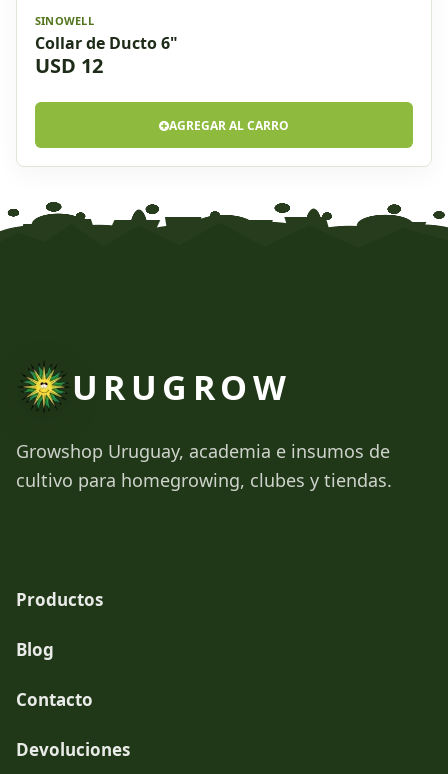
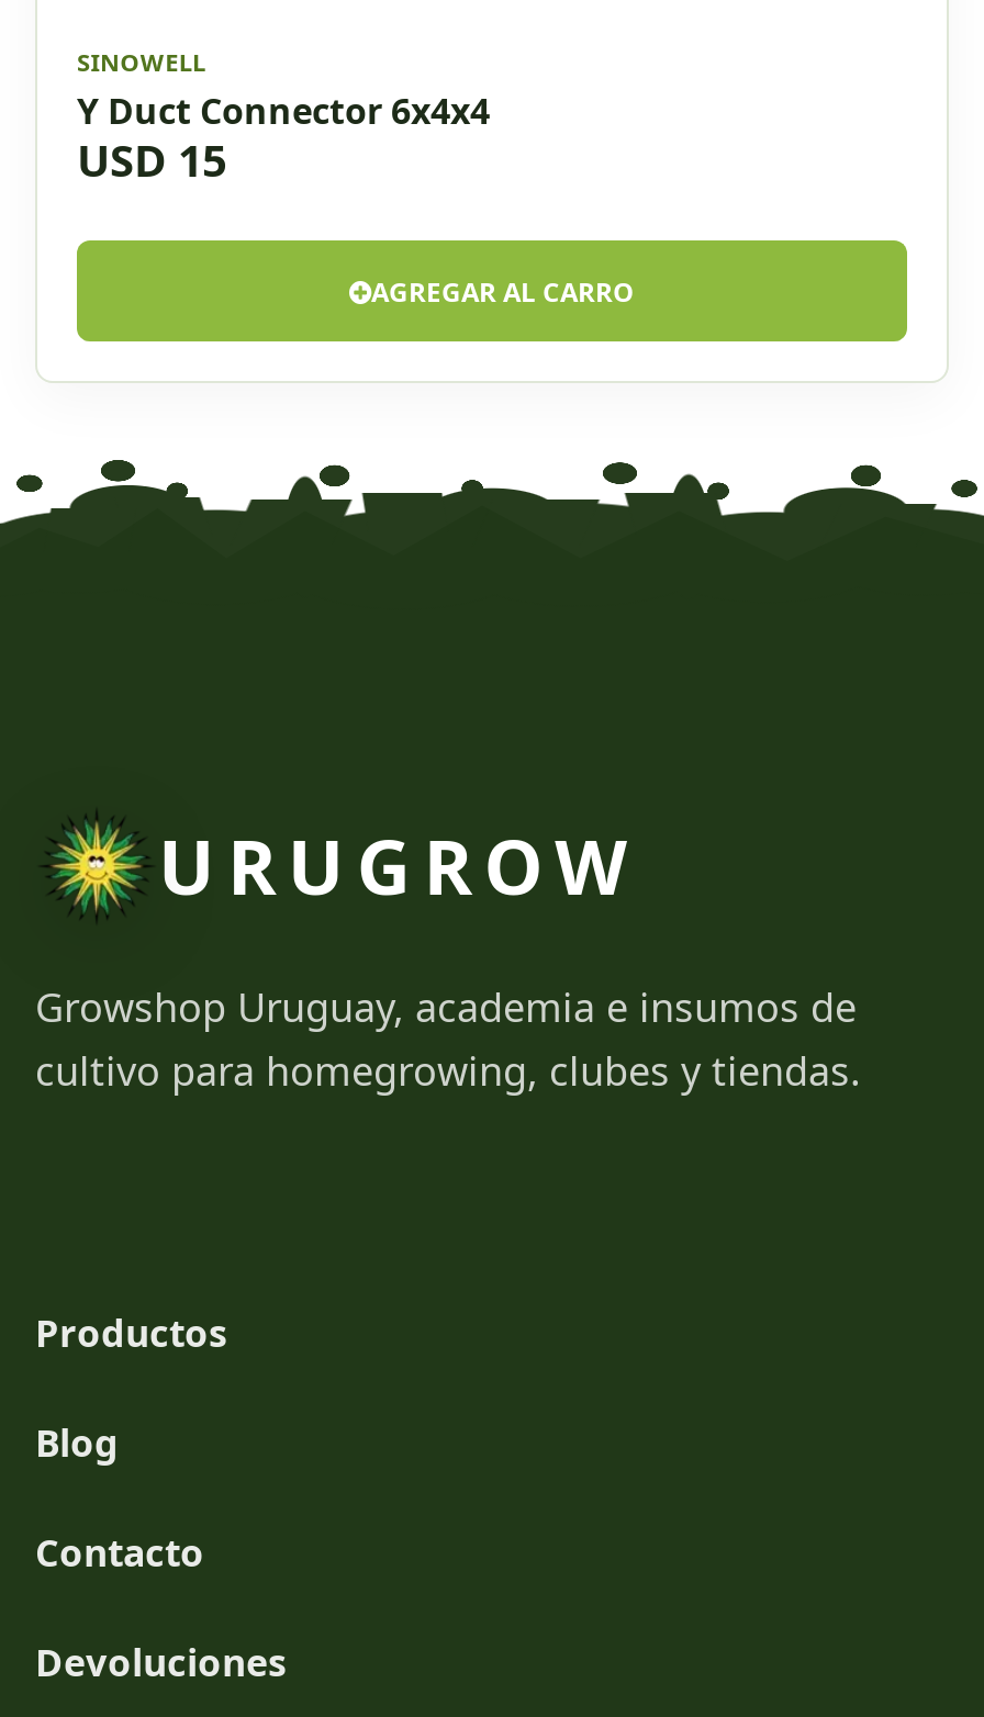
[35,32,178,79] Collar de Ducto 6" | USD 12 -> [77,87,490,190] Y Duct Connector 6x4x4 | USD 15

